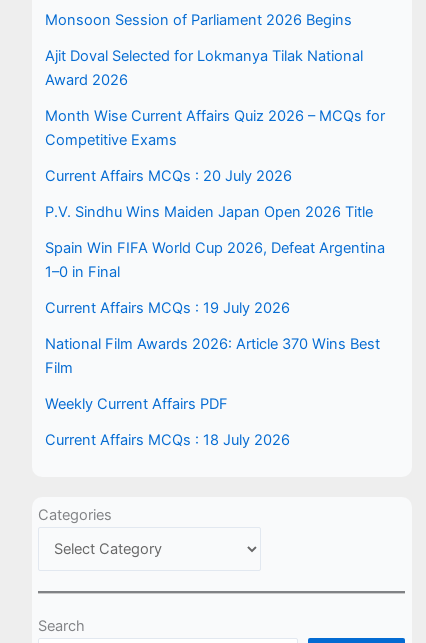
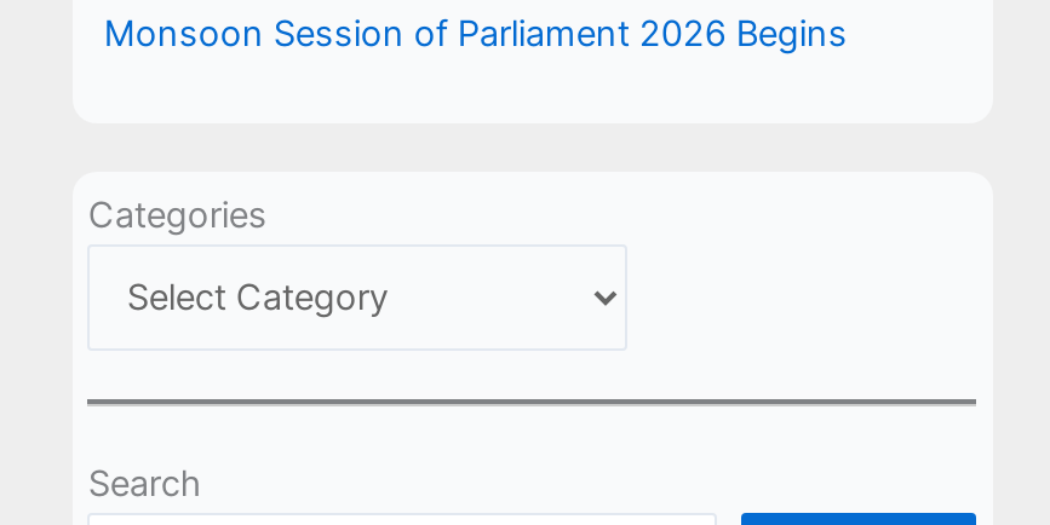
[45,47,385,449] Ajit Doval Selected for Lokmanya Tilak National | Award 2026 | Month Wise Current Affairs Quiz 2026 – MCQs for | Competitive Exams | Current Affairs MCQs : 20 July 2026 | P.V. Sindhu Wins Maiden Japan Open 2026 Title | Spain Win FIFA World Cup 2026, Defeat Argentina | 1–0 in Final | Current Affairs MCQs : 19 July 2026 | National Film Awards 2026: Article 370 Wins Best | Film | Weekly Current Affairs PDF | Current Affairs MCQs : 18 July 2026 -> none

